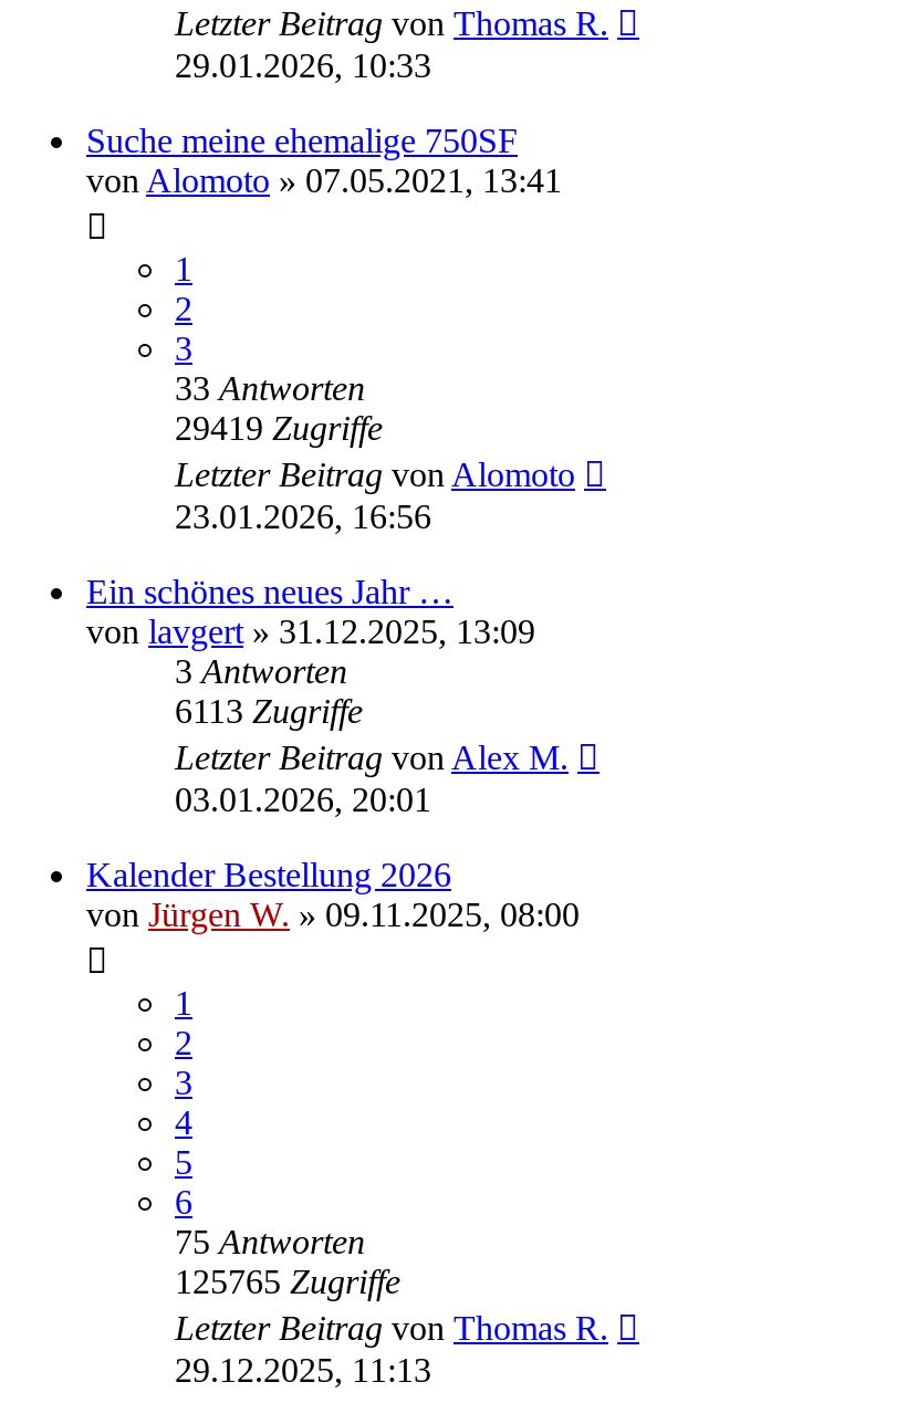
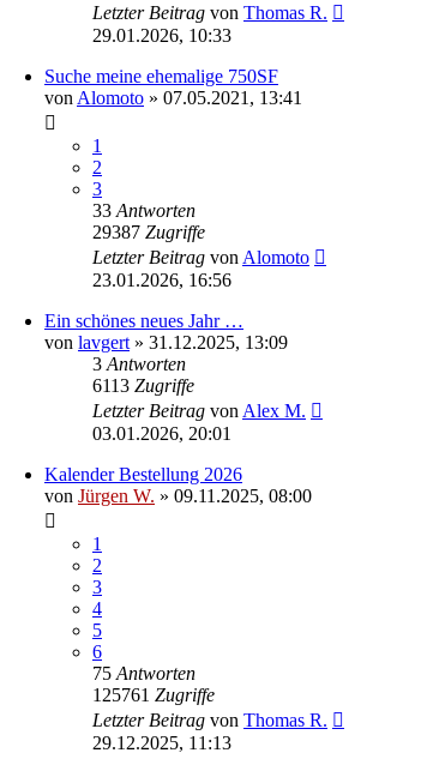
[175,410,383,447] 29419 Zugriffe -> [92,222,205,243] 29387 Zugriffe
[175,1263,400,1301] 125765 Zugriffe -> [92,685,215,705] 125761 Zugriffe

